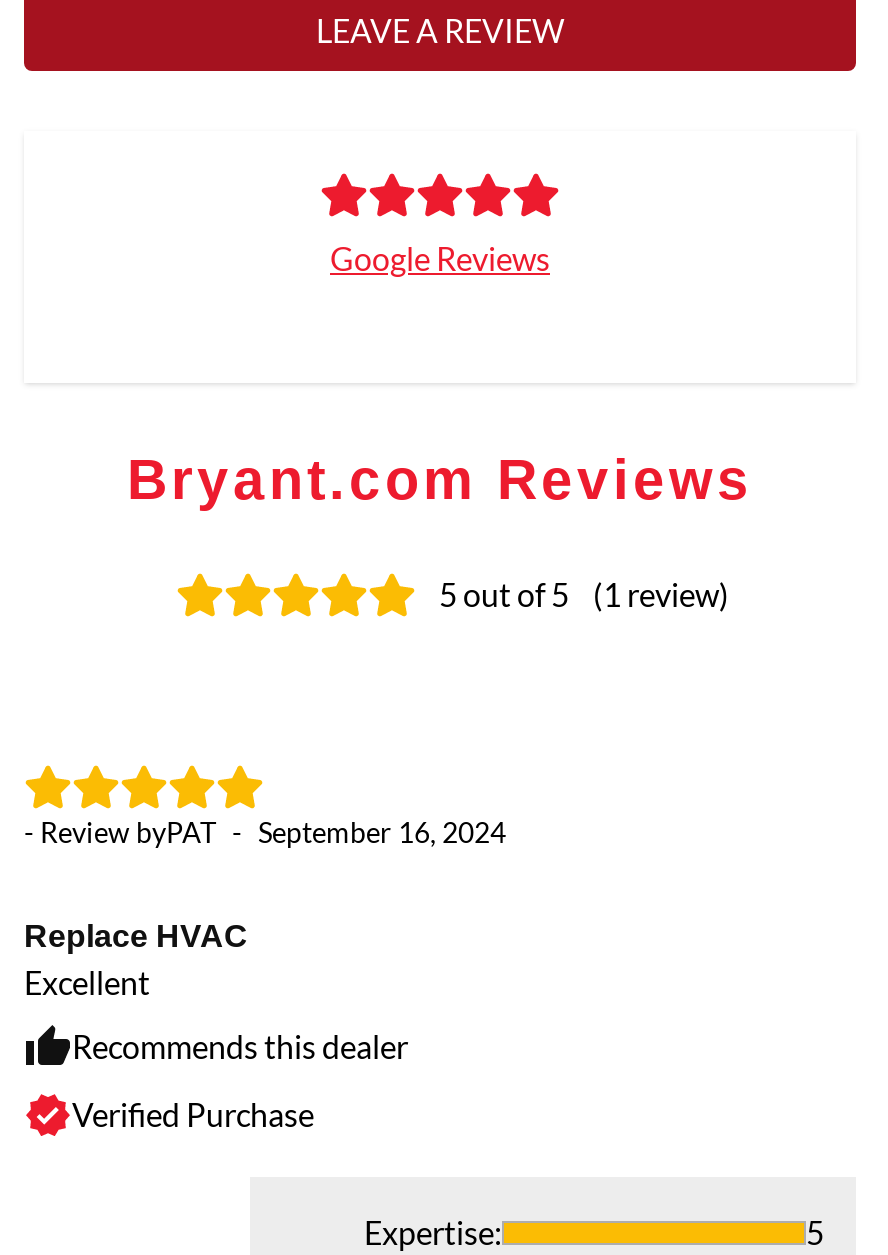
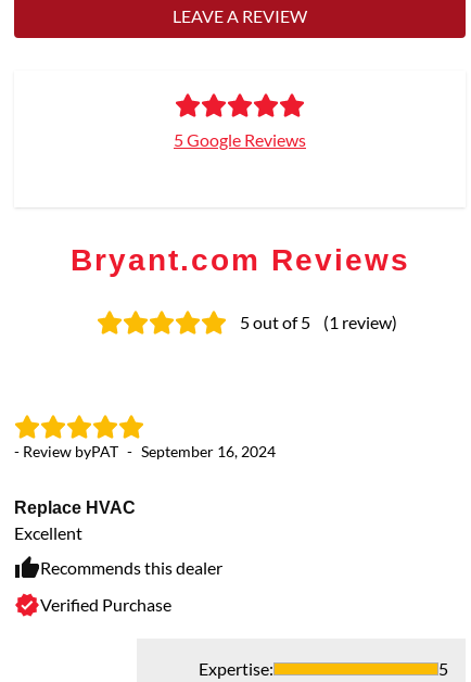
[330,238,550,276] Google Reviews -> [174,130,306,150] 5 Google Reviews

